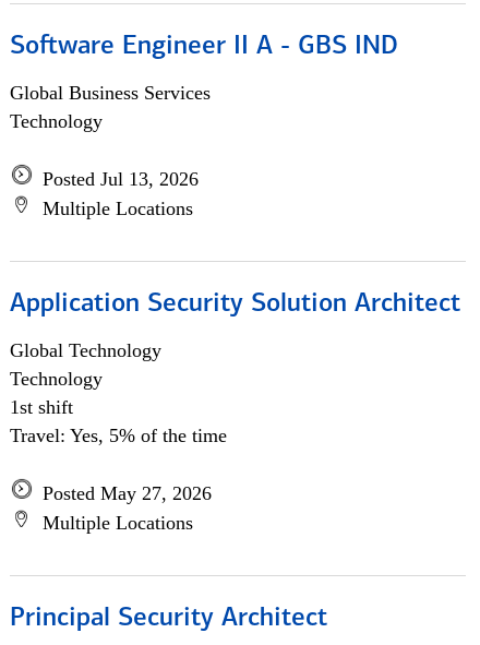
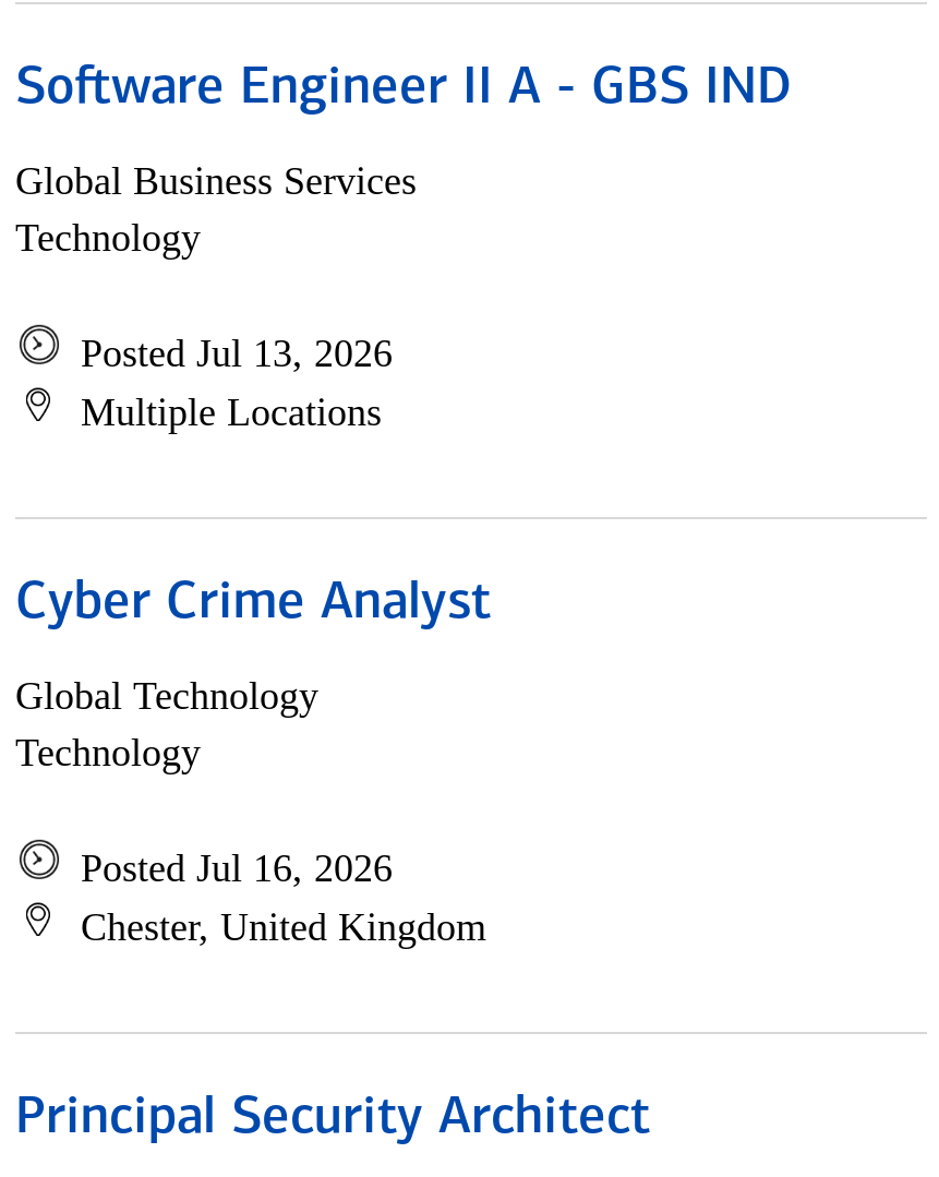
[10,291,460,318] Application Security Solution Architect -> [15,578,491,630] Cyber Crime Analyst
[10,396,227,534] 1st shift | Travel: Yes, 5% of the time | Posted May 27, 2026 | Multiple Locations -> [81,846,486,949] Posted Jul 16, 2026 | Chester, United Kingdom

